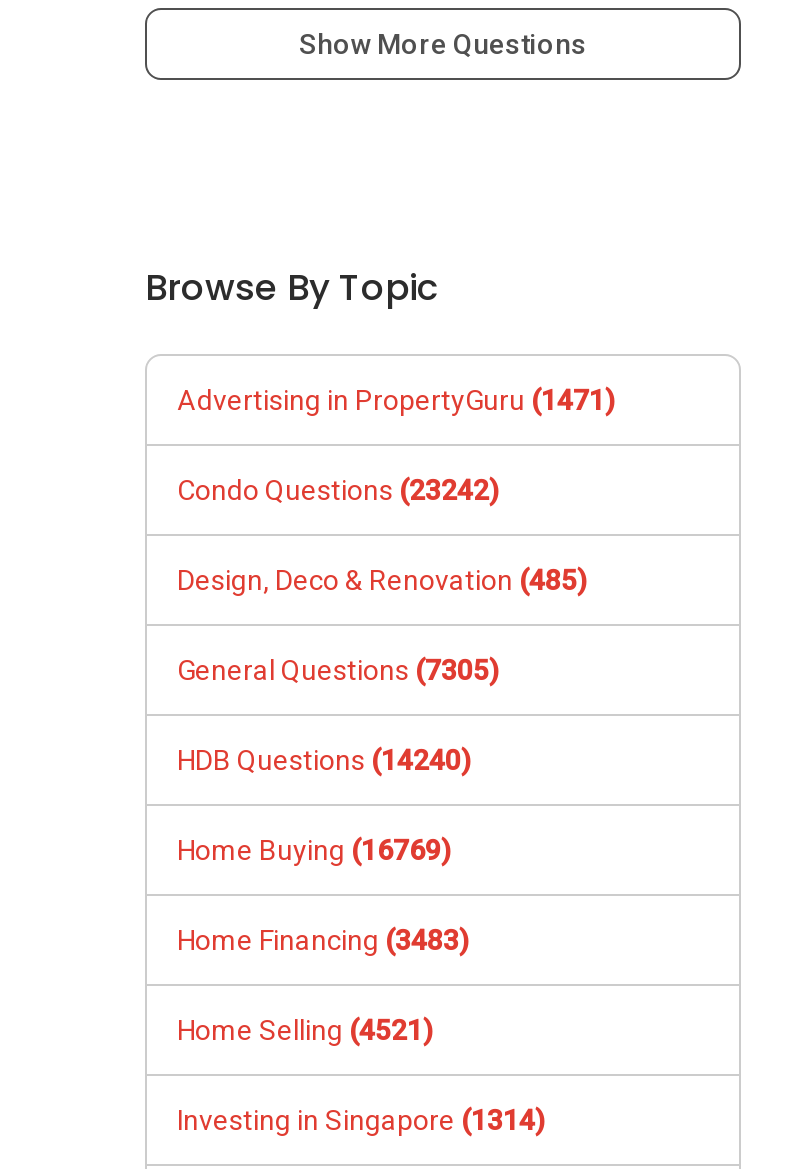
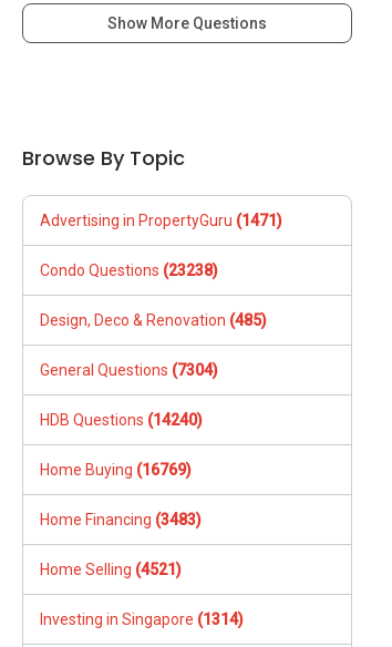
[177,474,499,506] Condo Questions (23242) -> [40,261,218,279] Condo Questions (23238)
[177,654,499,686] General Questions (7305) -> [40,361,218,379] General Questions (7304)

